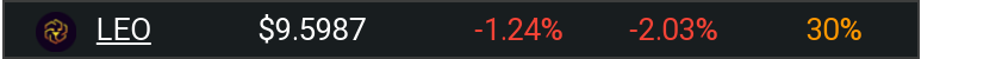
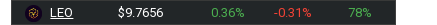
[258,11,366,46] $9.5987 -> [118,5,163,20] $9.7656
[474,11,564,46] -1.24% -> [211,5,245,20] 0.36%
[629,11,719,46] -2.03% -> [274,5,312,20] -0.31%
[806,11,864,46] 30% -> [348,5,372,20] 78%

